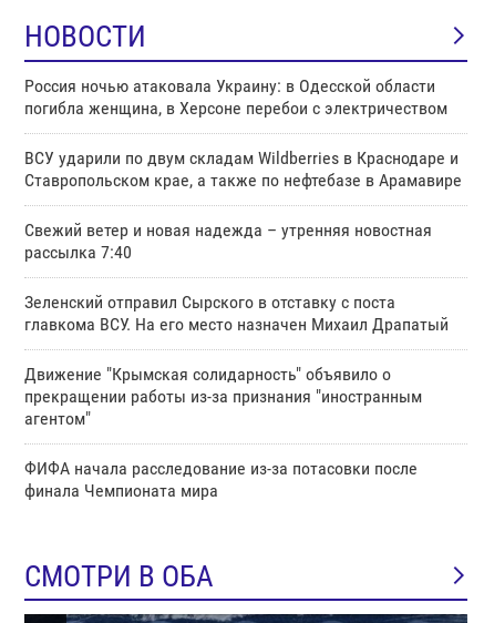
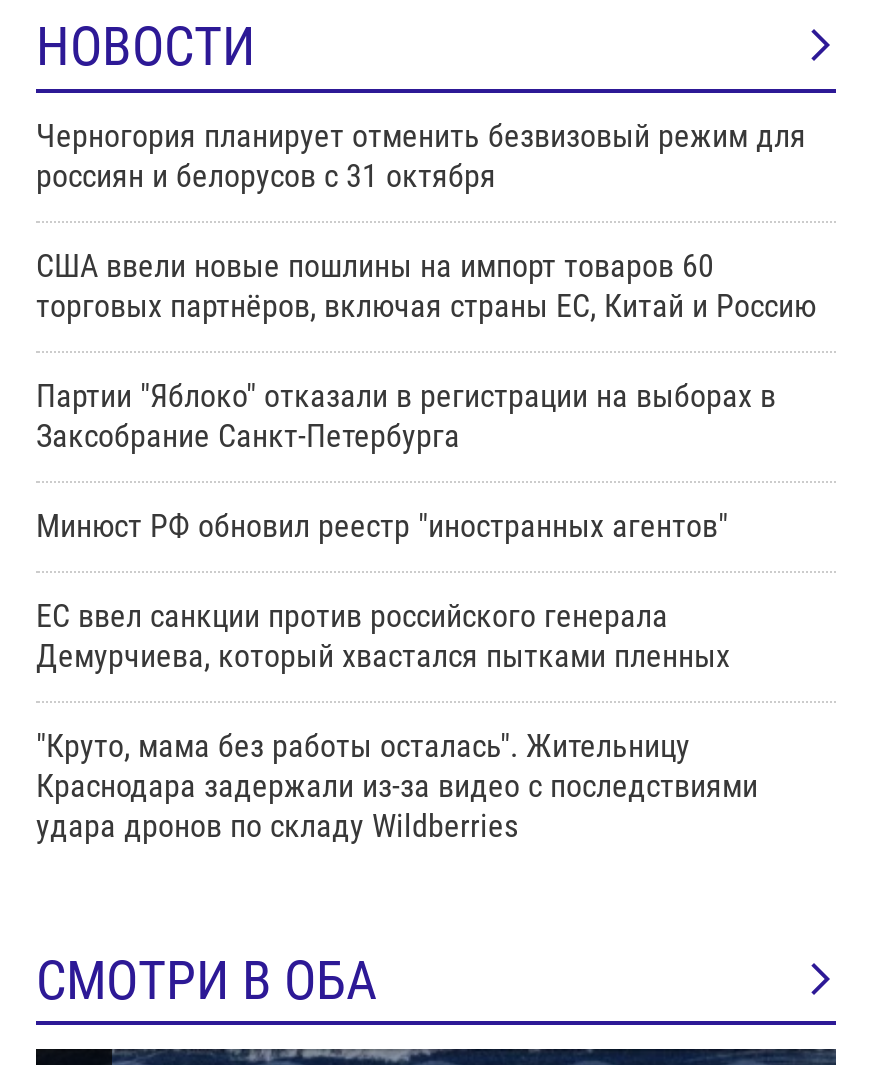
[24,75,447,118] Россия ночью атаковала Украину: в Одесской области | погибла женщина, в Херсоне перебои с электричеством -> [36,116,806,194] Черногория планирует отменить безвизовый режим для | россиян и белорусов с 31 октября
[24,147,462,190] ВСУ ударили по двум складам Wildberries в Краснодаре и | Ставропольском крае, а также по нефтебазе в Арамавире -> [36,246,816,324] США ввели новые пошлины на импорт товаров 60 | торговых партнёров, включая страны ЕС, Китай и Россию
[24,219,432,262] Свежий ветер и новая надежда – утренняя новостная | рассылка 7:40 -> [36,376,776,454] Партии "Яблоко" отказали в регистрации на выборах в | Заксобрание Санкт-Петербурга
[24,291,449,334] Зеленский отправил Сырского в отставку с поста | главкома ВСУ. Нa его место назначен Михаил Драпатый -> [36,506,728,544] Минюст РФ обновил реестр "иностранных агентов"
[24,363,422,429] Движение "Крымская солидарность" объявило о | прекращении работы из-за признания "иностранным | агентом" -> [36,596,730,674] ЕС ввел санкции против российского генерала | Демурчиева, который хвастался пытками пленных
[24,457,418,501] ФИФА начала расследование из-за потасовки после | финала Чемпионата мира -> [36,726,758,844] "Круто, мама без работы осталась". Жительницу | Краснодара задержали из-за видео с последствиями | удара дронов по складу Wildberries

